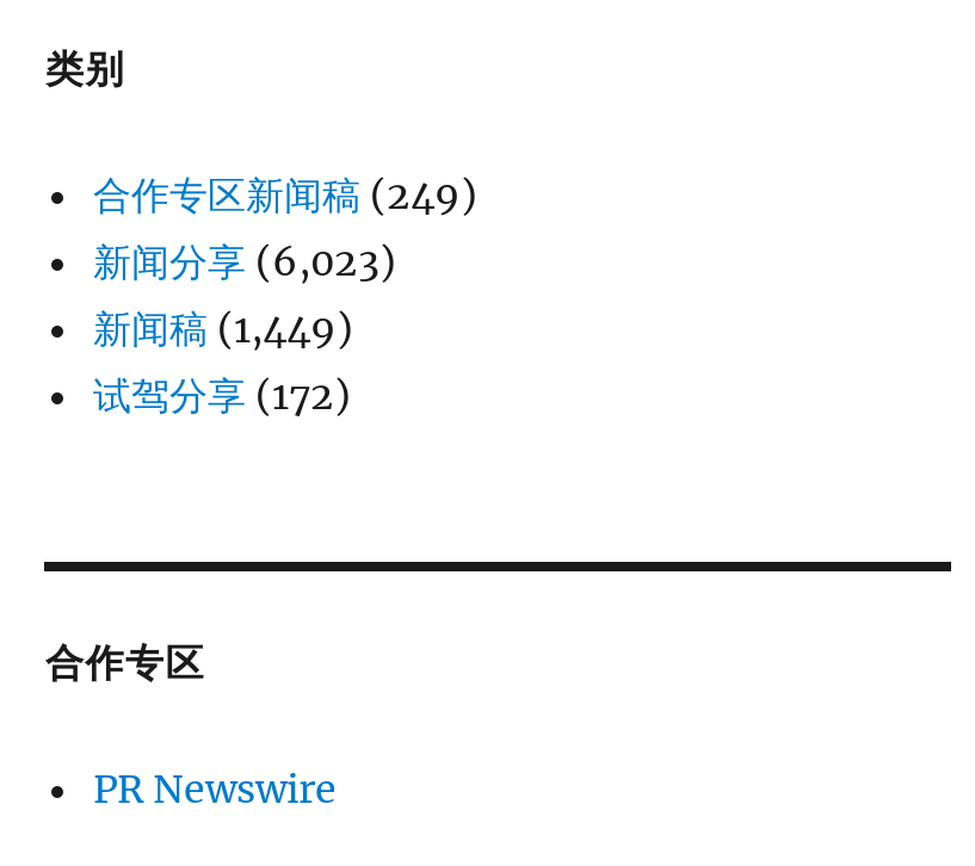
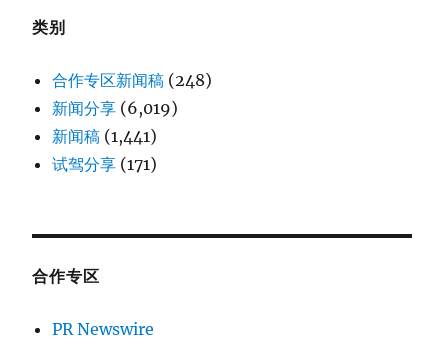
[93,171,477,219] 合作专区新闻稿(249) -> [52,70,212,90] 合作专区新闻稿(248)
[93,238,396,286] 新闻分享(6,023) -> [52,98,178,118] 新闻分享(6,019)
[93,305,353,352] 新闻稿(1,449) -> [52,126,157,146] 新闻稿(1,441)
[93,371,351,419] 试驾分享(172) -> [52,154,157,174] 试驾分享(171)

